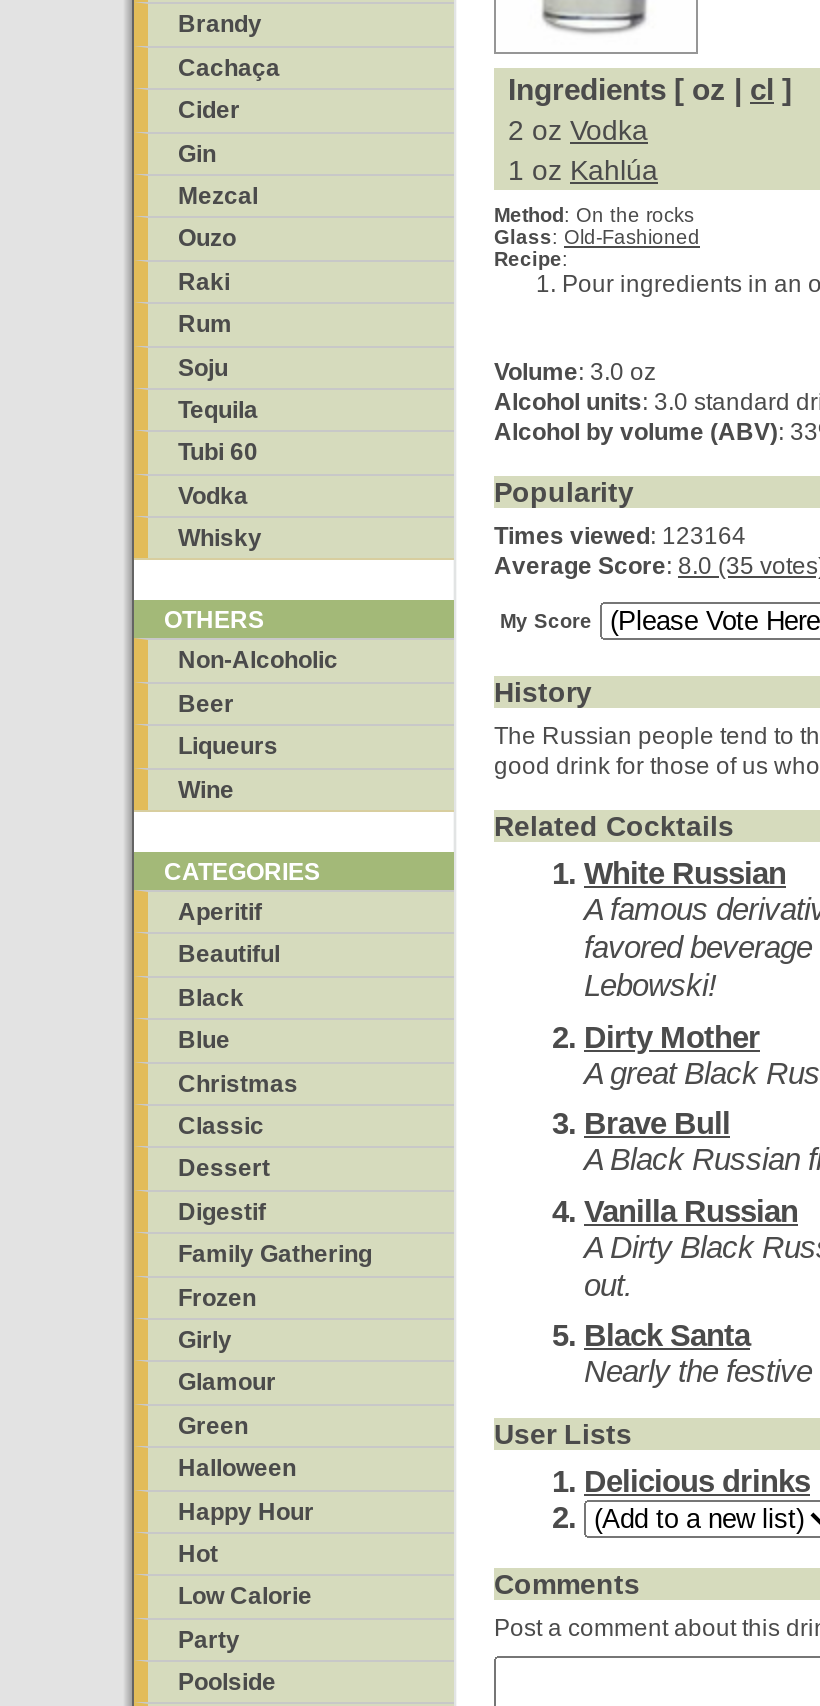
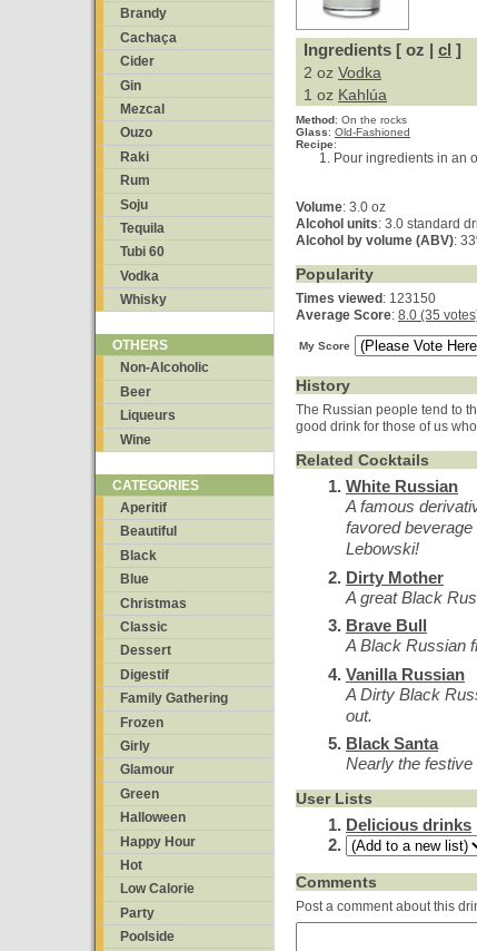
[494,522,746,550] Times viewed: 123164 -> [296,291,436,306] Times viewed: 123150

